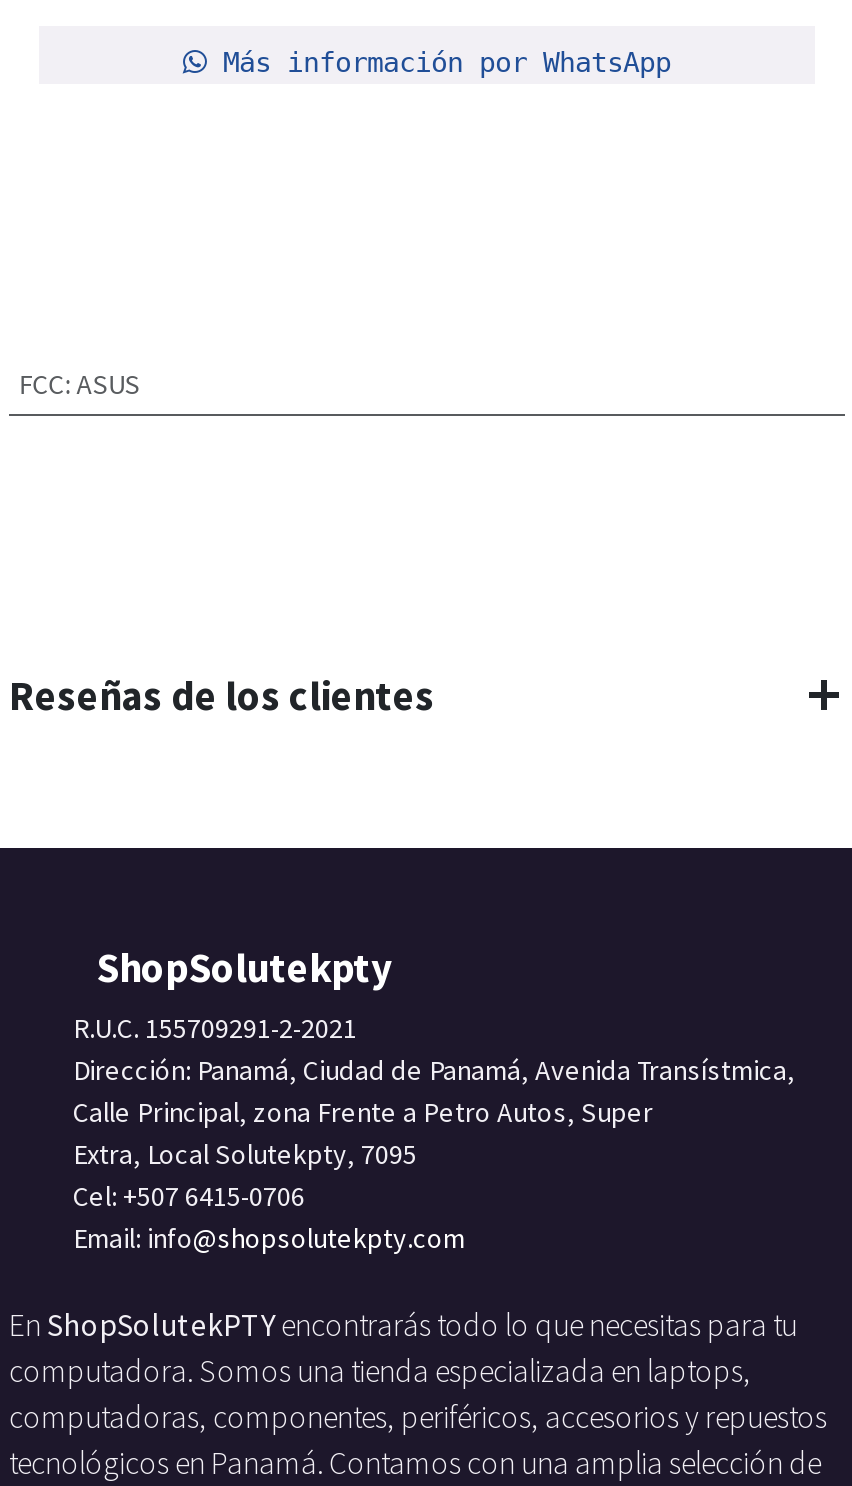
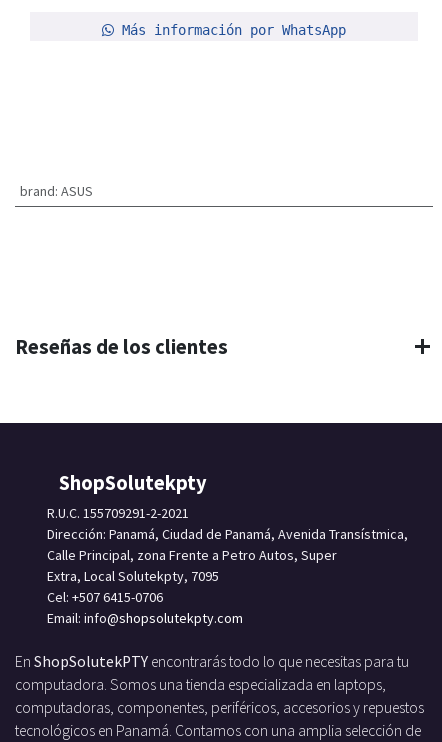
[19,365,141,401] FCC: ASUS -> [20,182,93,200] brand: ASUS

